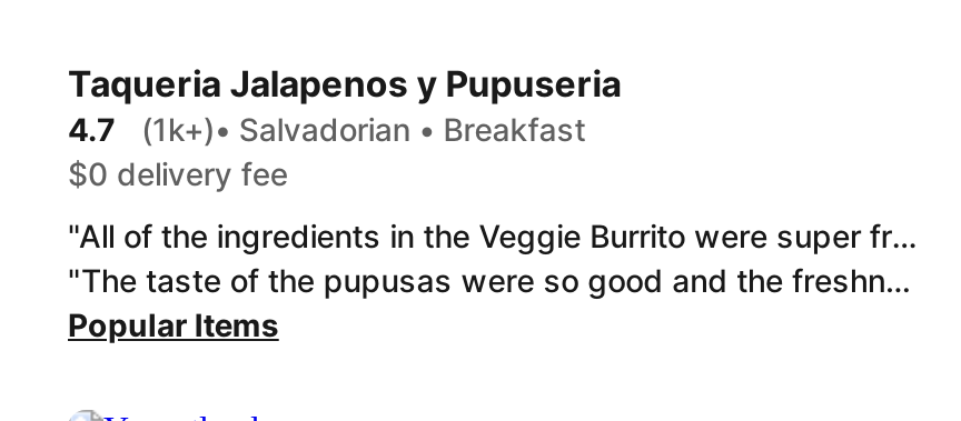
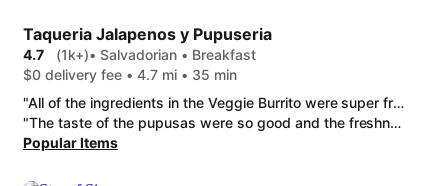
[68,154,288,192] $0 delivery fee -> [23,66,237,83] $0 delivery fee • 4.7 mi • 35 min

